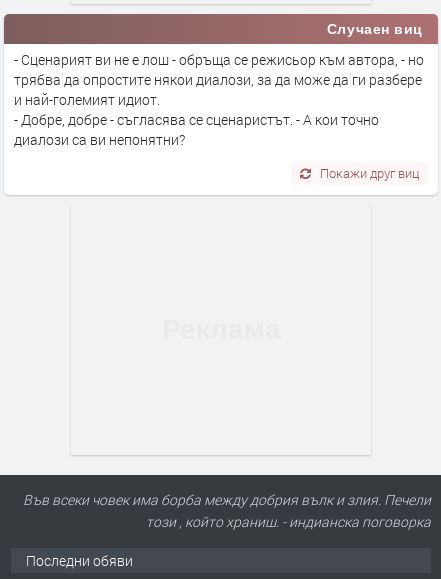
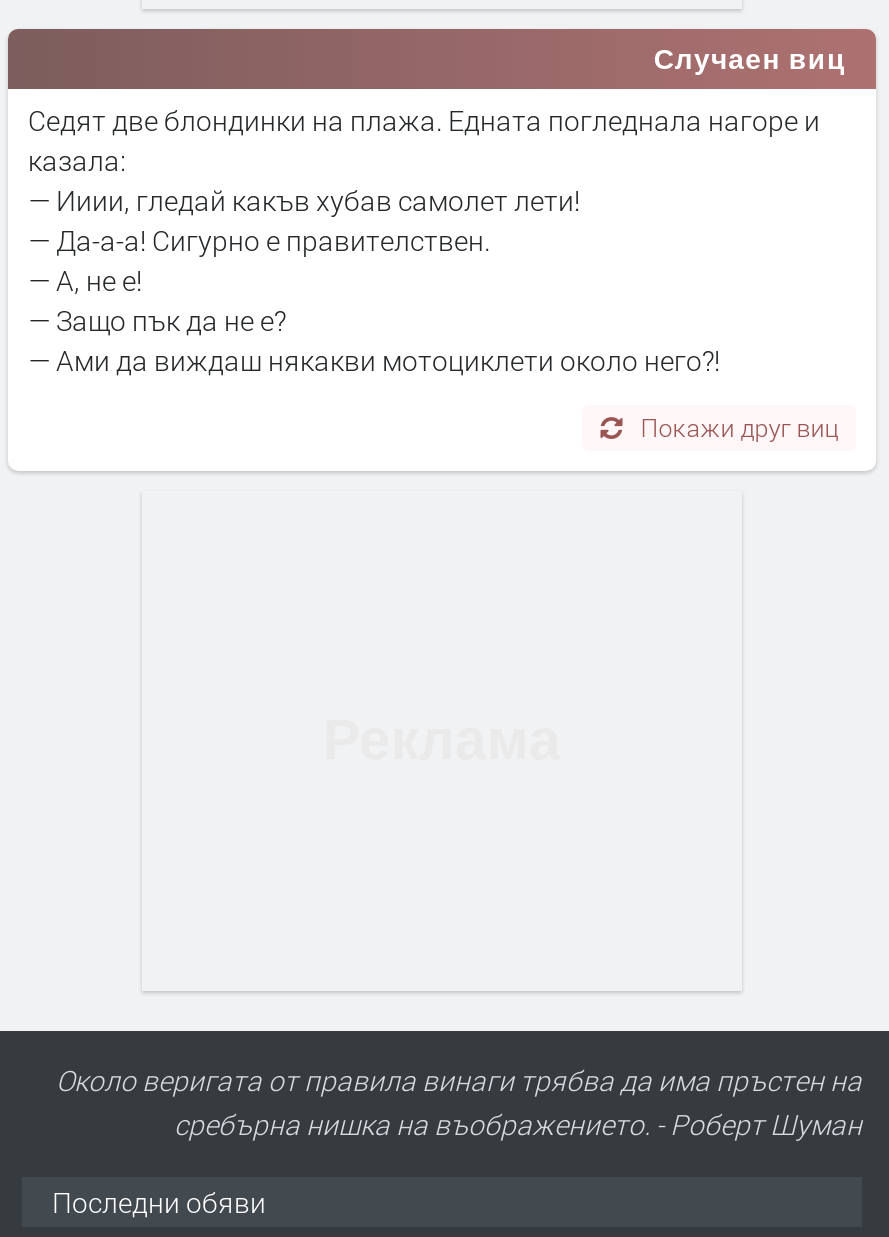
[14,50,424,149] - Сценарият ви не е лош - обръща се режисьор към автора, - но | трябва да опростите някои диалози, за да може да ги разбере | и най-големият идиот. | - Добре, добре - съгласява се сценаристът. - А кои точно | диалози са ви непонятни? -> [28,100,820,378] Седят две блондинки на плажа. Едната погледнала нагоре и | казала: | — Ииии, гледай какъв хубав самолет лети! | — Да-а-а! Сигурно е правителствен. | — А, не е! | — Защо пък да не е? | — Ами да виждаш някакви мотоциклети около него?!
[23,490,431,531] Във всеки човек има борба между добрия вълк и злия. Печели | този , който храниш. - индианска поговорка -> [56,1061,862,1143] Около веригата от правила винаги трябва да има пръстен на | сребърна нишка на въображението. - Роберт Шуман

